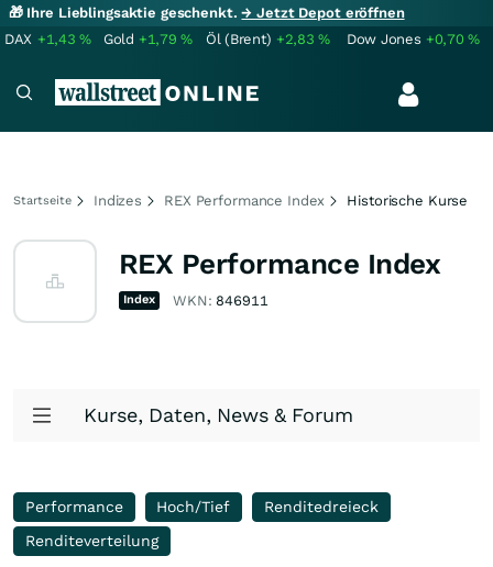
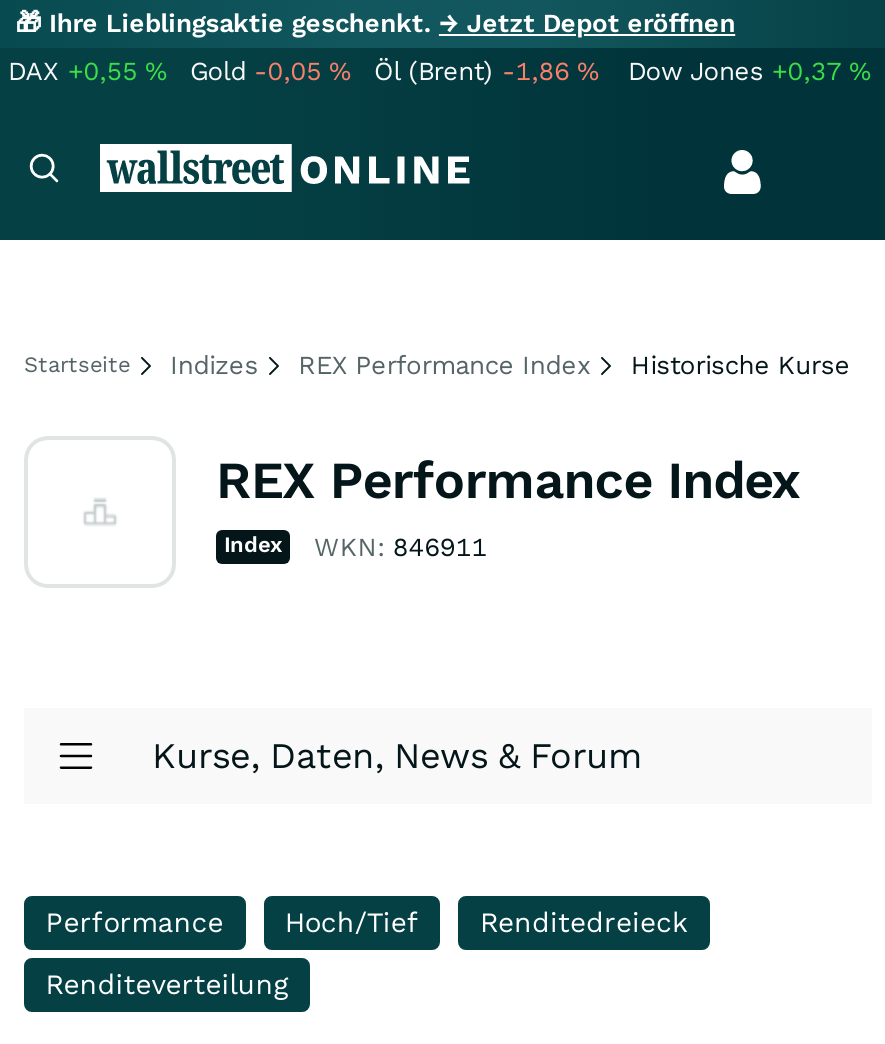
[4,31,92,47] DAX +1,43% -> [8,56,166,86] DAX +0,55%
[103,31,193,47] Gold +1,79% -> [190,56,350,86] Gold -0,05%
[206,31,330,47] Öl (Brent) +2,83% -> [374,56,598,86] Öl (Brent) -1,86%
[347,31,480,47] Dow Jones +0,70% -> [628,56,870,86] Dow Jones +0,37%

